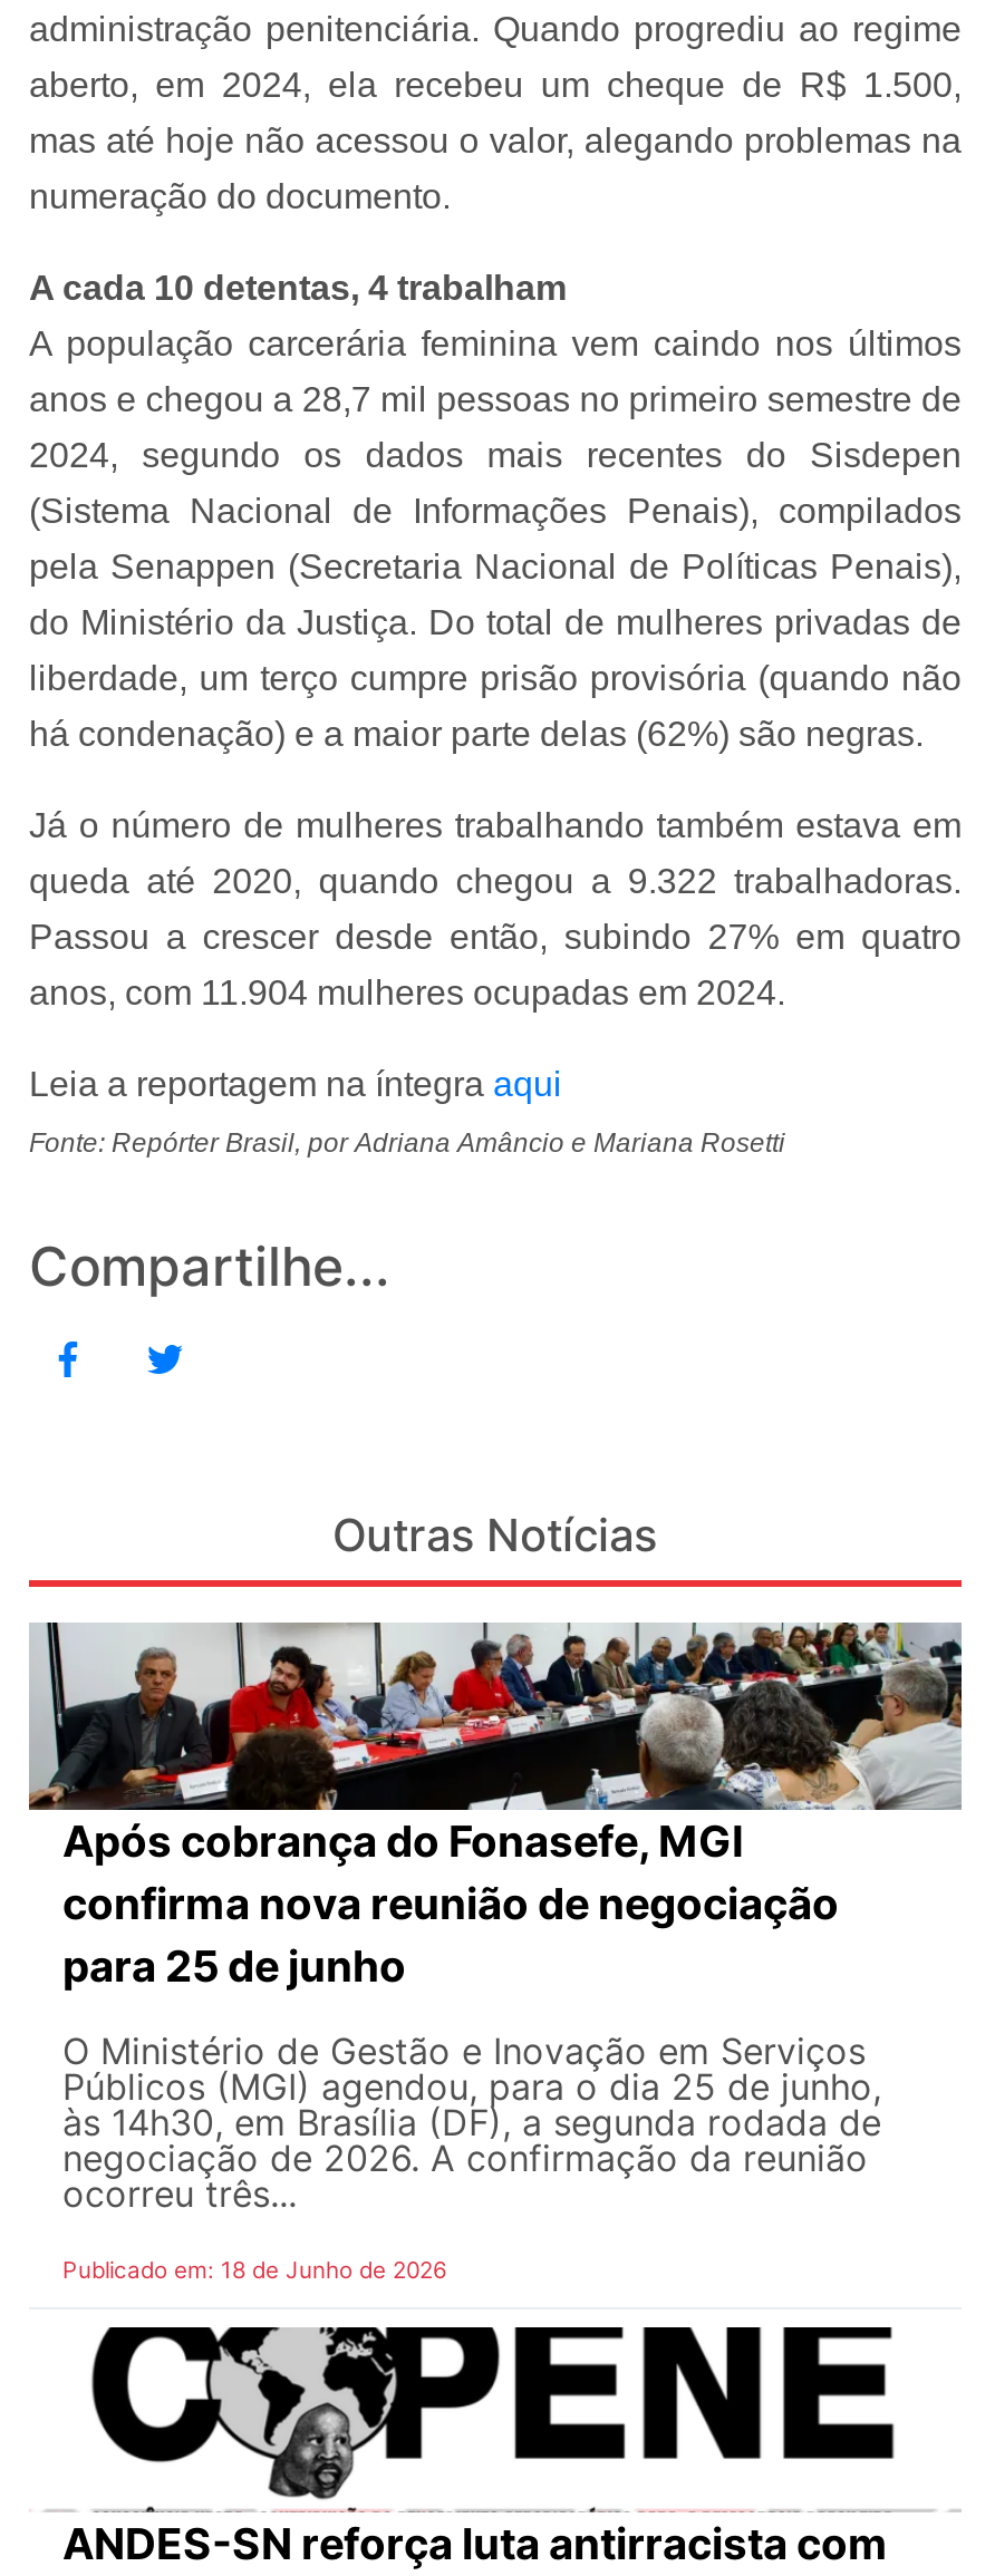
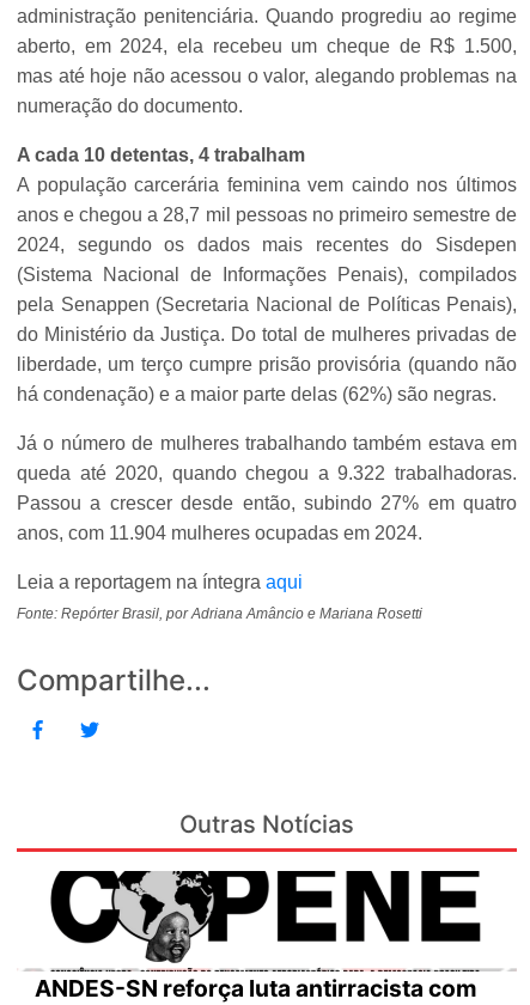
[27,1620,964,2282] [image] | Após cobrança do Fonasefe, MGI | confirma nova reunião de negociação | para 25 de junho | O Ministério de Gestão e Inovação em Serviços | Públicos (MGI) agendou, para o dia 25 de junho, | às 14h30, em Brasília (DF), a segunda rodada de | negociação de 2026. A confirmação da reunião | ocorreu três... | Publicado em: 18 de Junho de 2026 -> none

